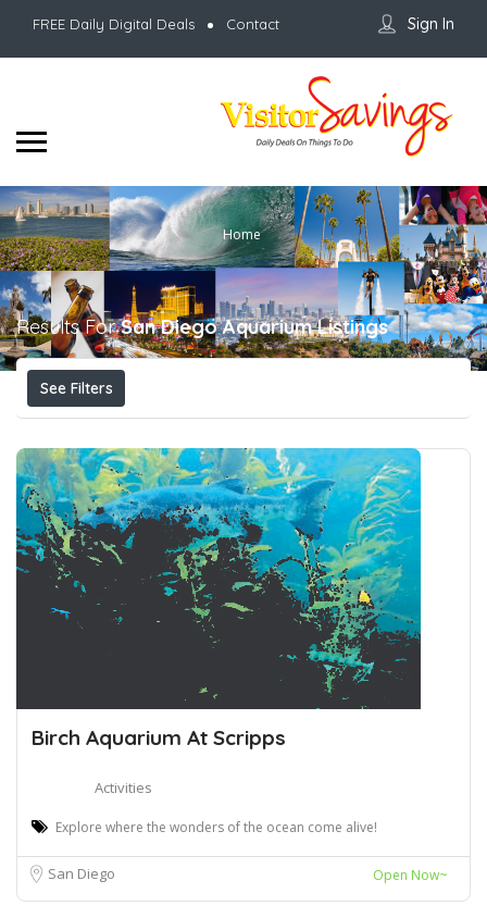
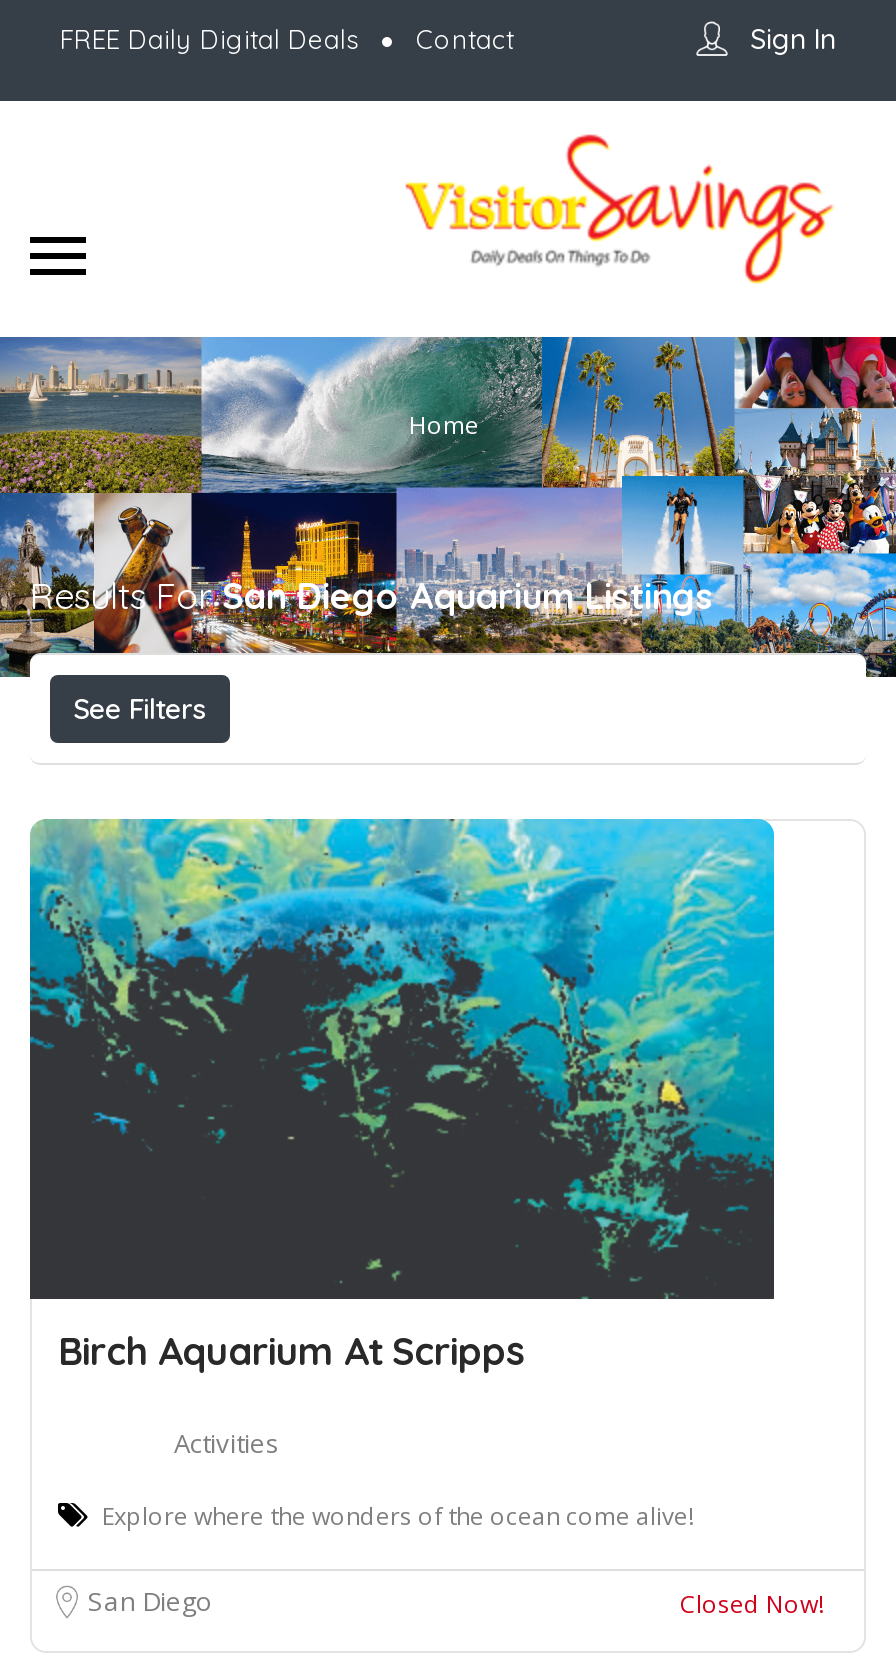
[373,866,448,884] Open Now~ -> [680,1587,824,1621] Closed Now!

